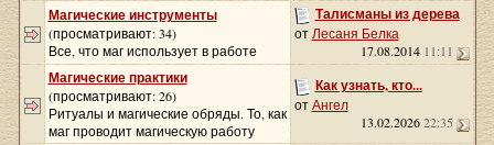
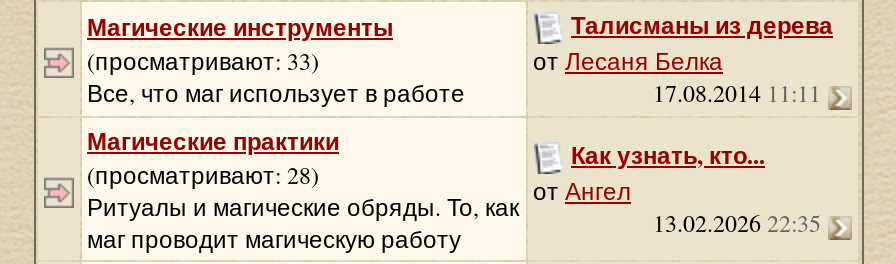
[48,24,176,42] (просматривают: 34) -> [87,44,319,76] (просматривают: 33)
[48,87,176,104] (просматривают: 26) -> [87,158,319,190] (просматривают: 28)

